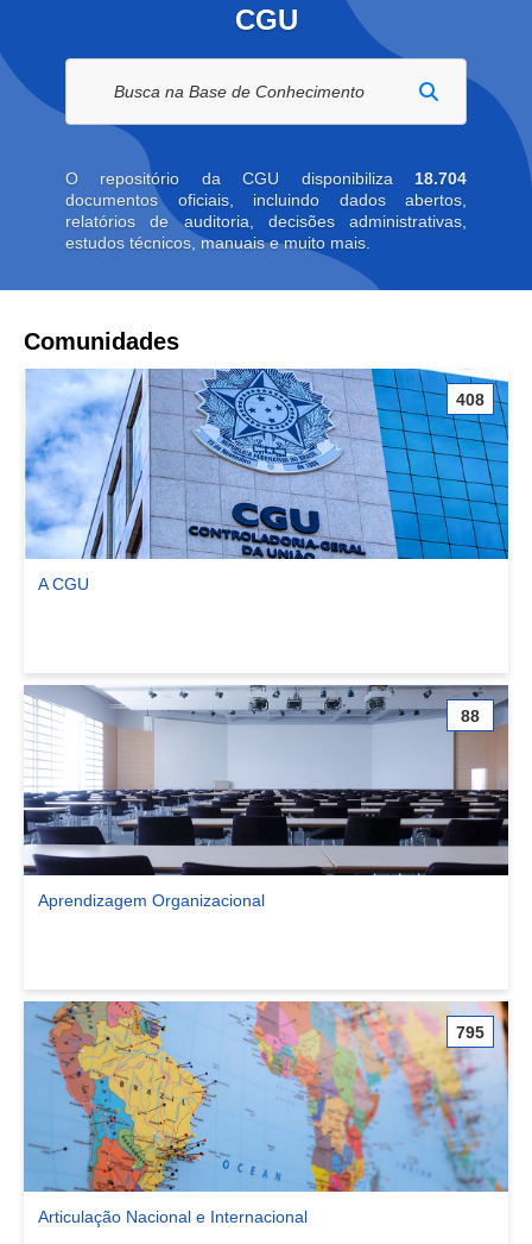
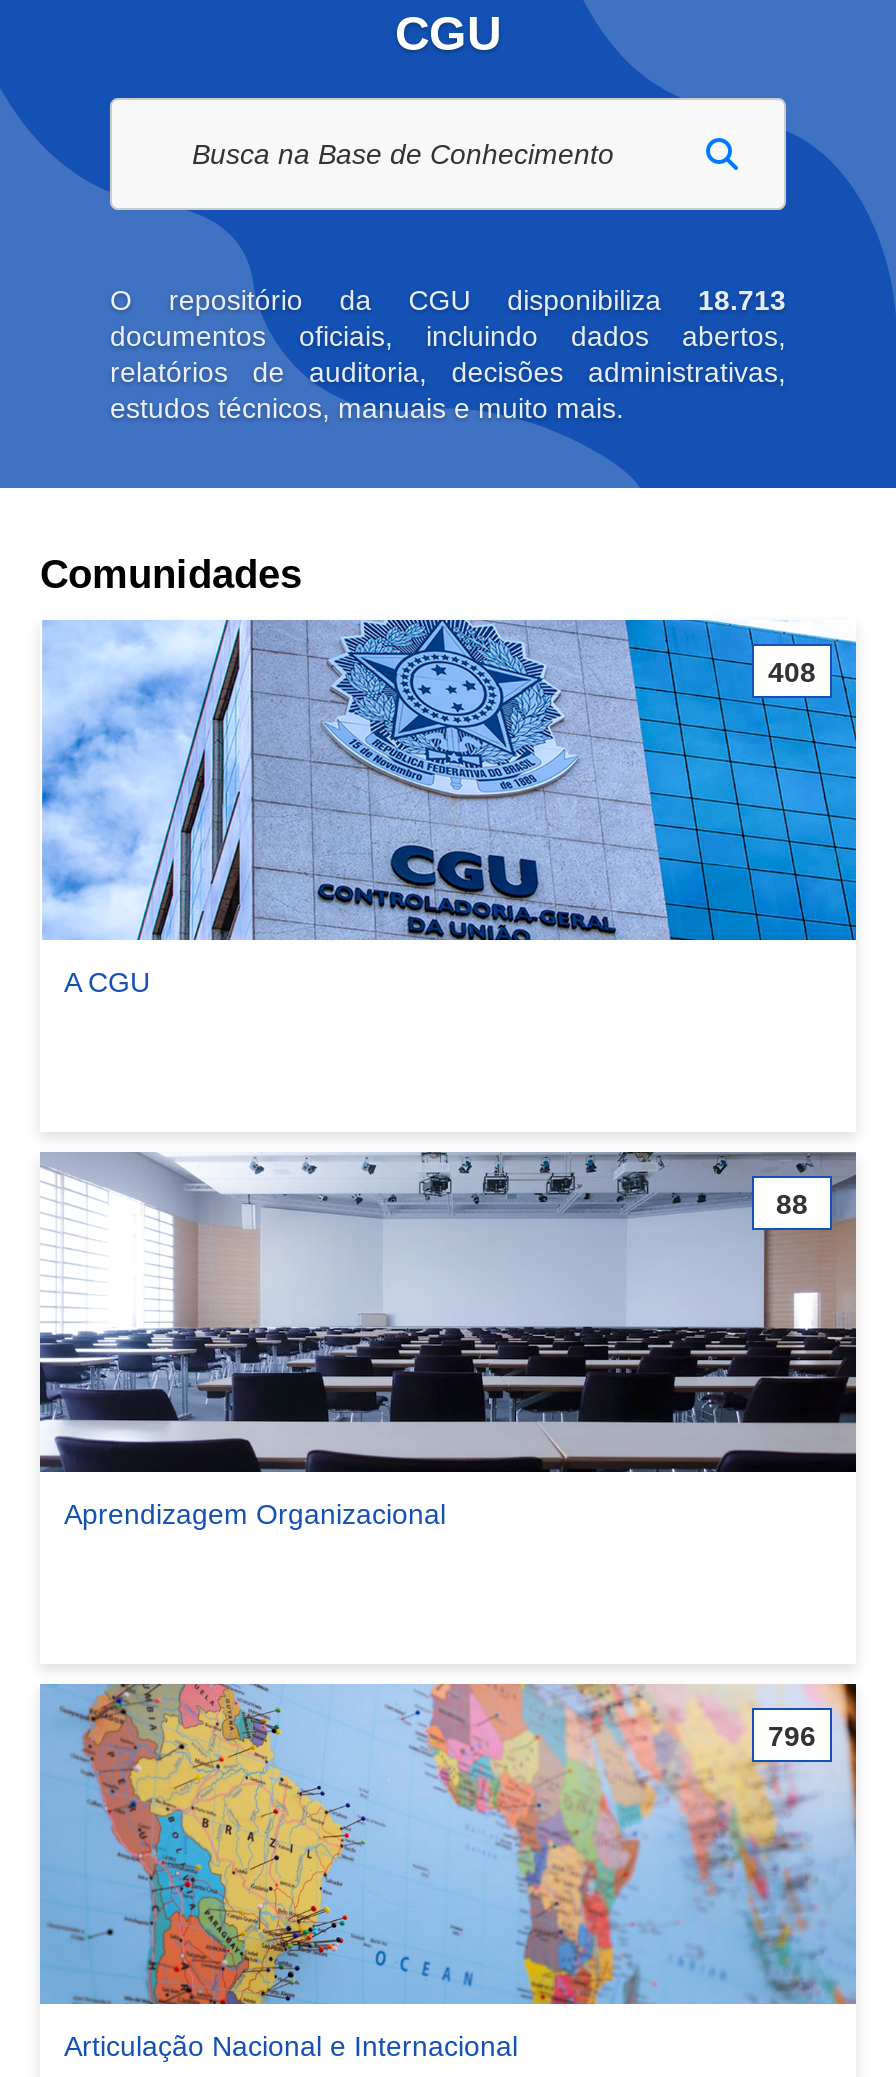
[65,169,467,188] O repositório da CGU disponibiliza 18.704 -> [110,284,786,316] O repositório da CGU disponibiliza 18.713
[456,1022,484,1041] 795 -> [768,1719,816,1751] 796

